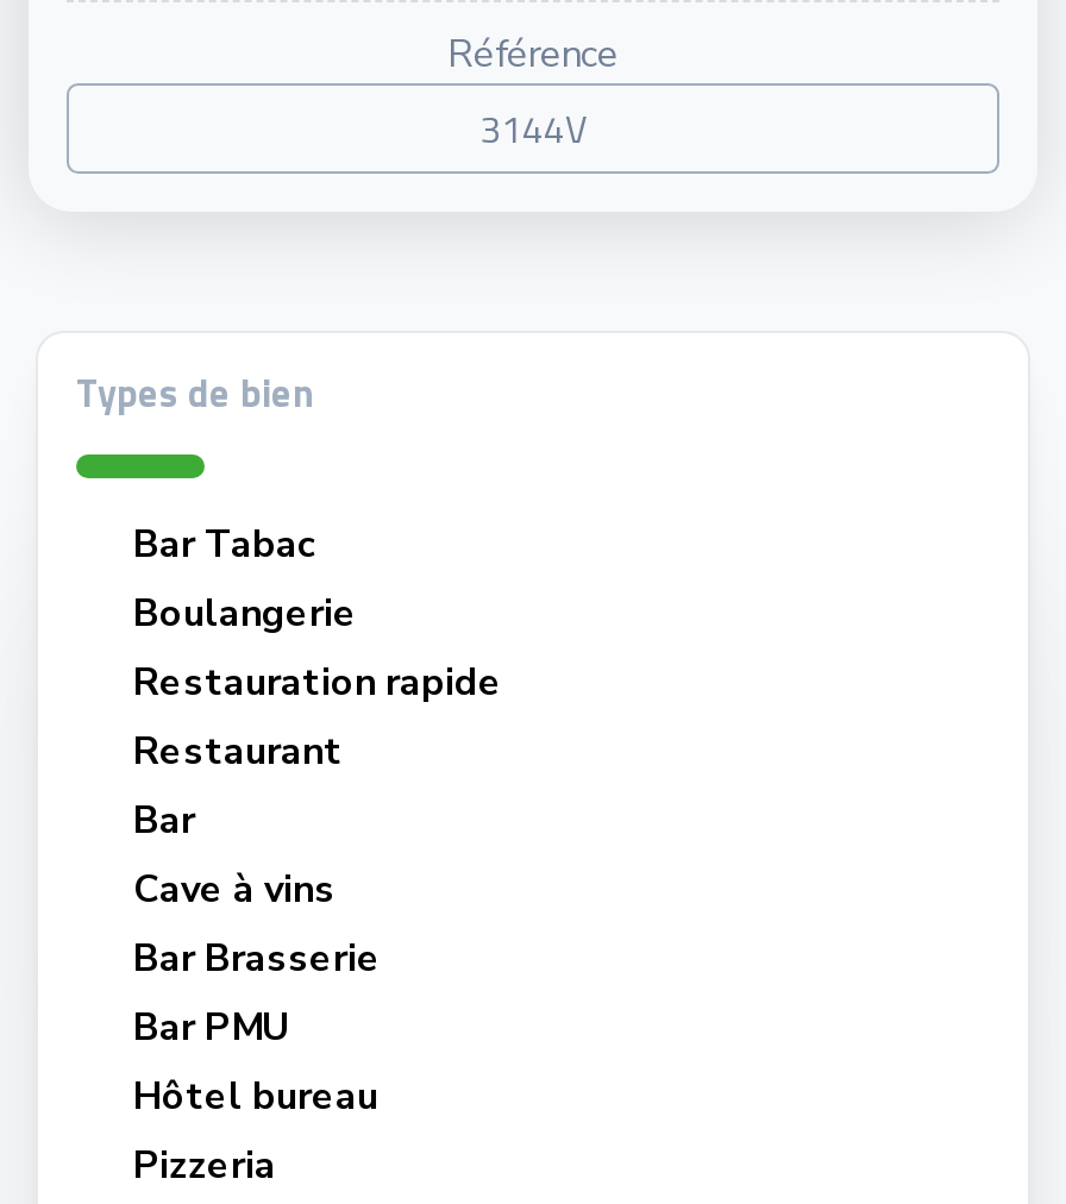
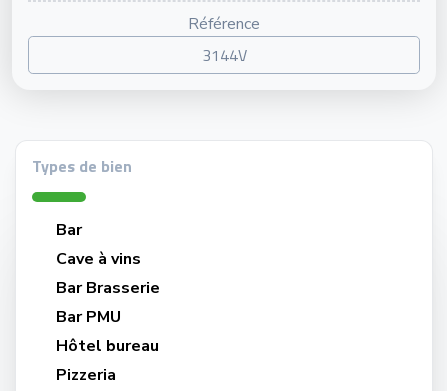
[133,519,502,778] Bar Tabac | Boulangerie | Restauration rapide | Restaurant -> none

